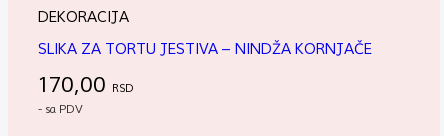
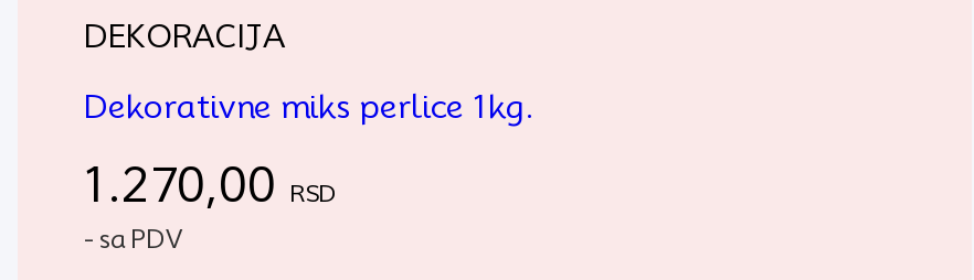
[38,40,372,57] SLIKA ZA TORTU JESTIVA – NINDŽA KORNJAČE -> [84,87,532,124] Dekorativne miks perlice 1kg.
[38,71,134,97] 170,00 RSD -> [84,156,338,213] 1.270,00 RSD

